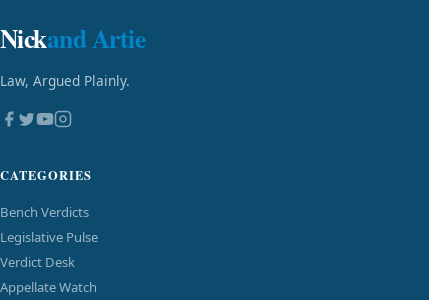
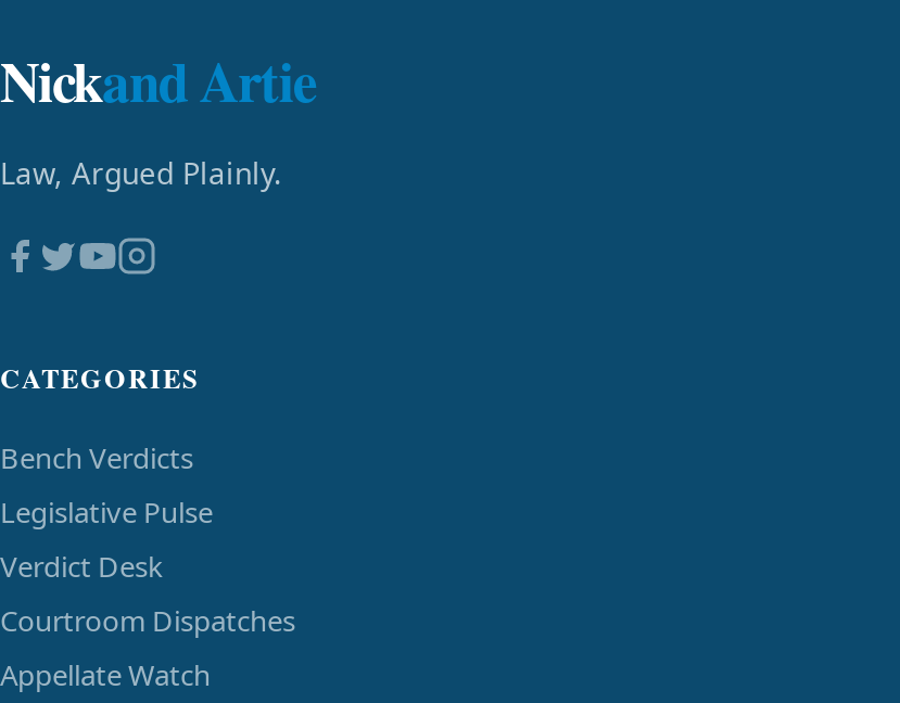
none -> [0,601,295,640] Courtroom Dispatches

